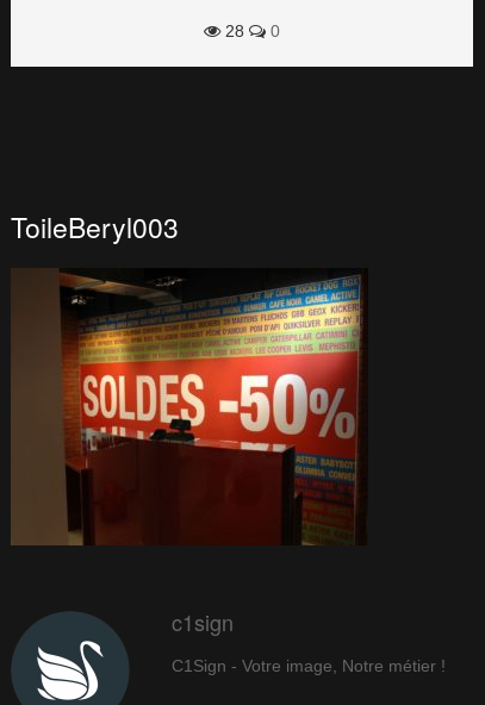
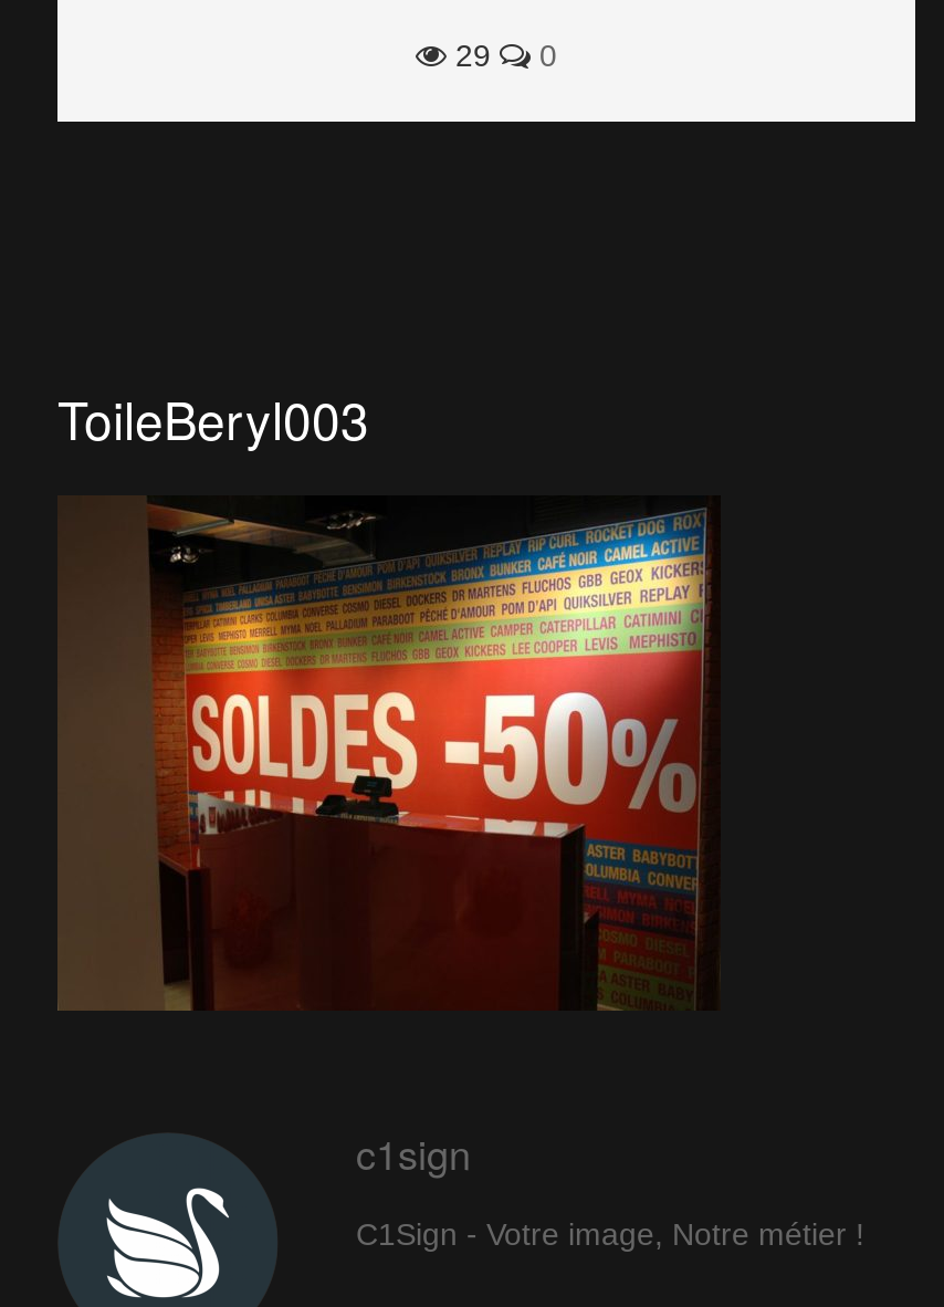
[220,21,280,40] 28 0 -> [447,38,557,73] 29 0

